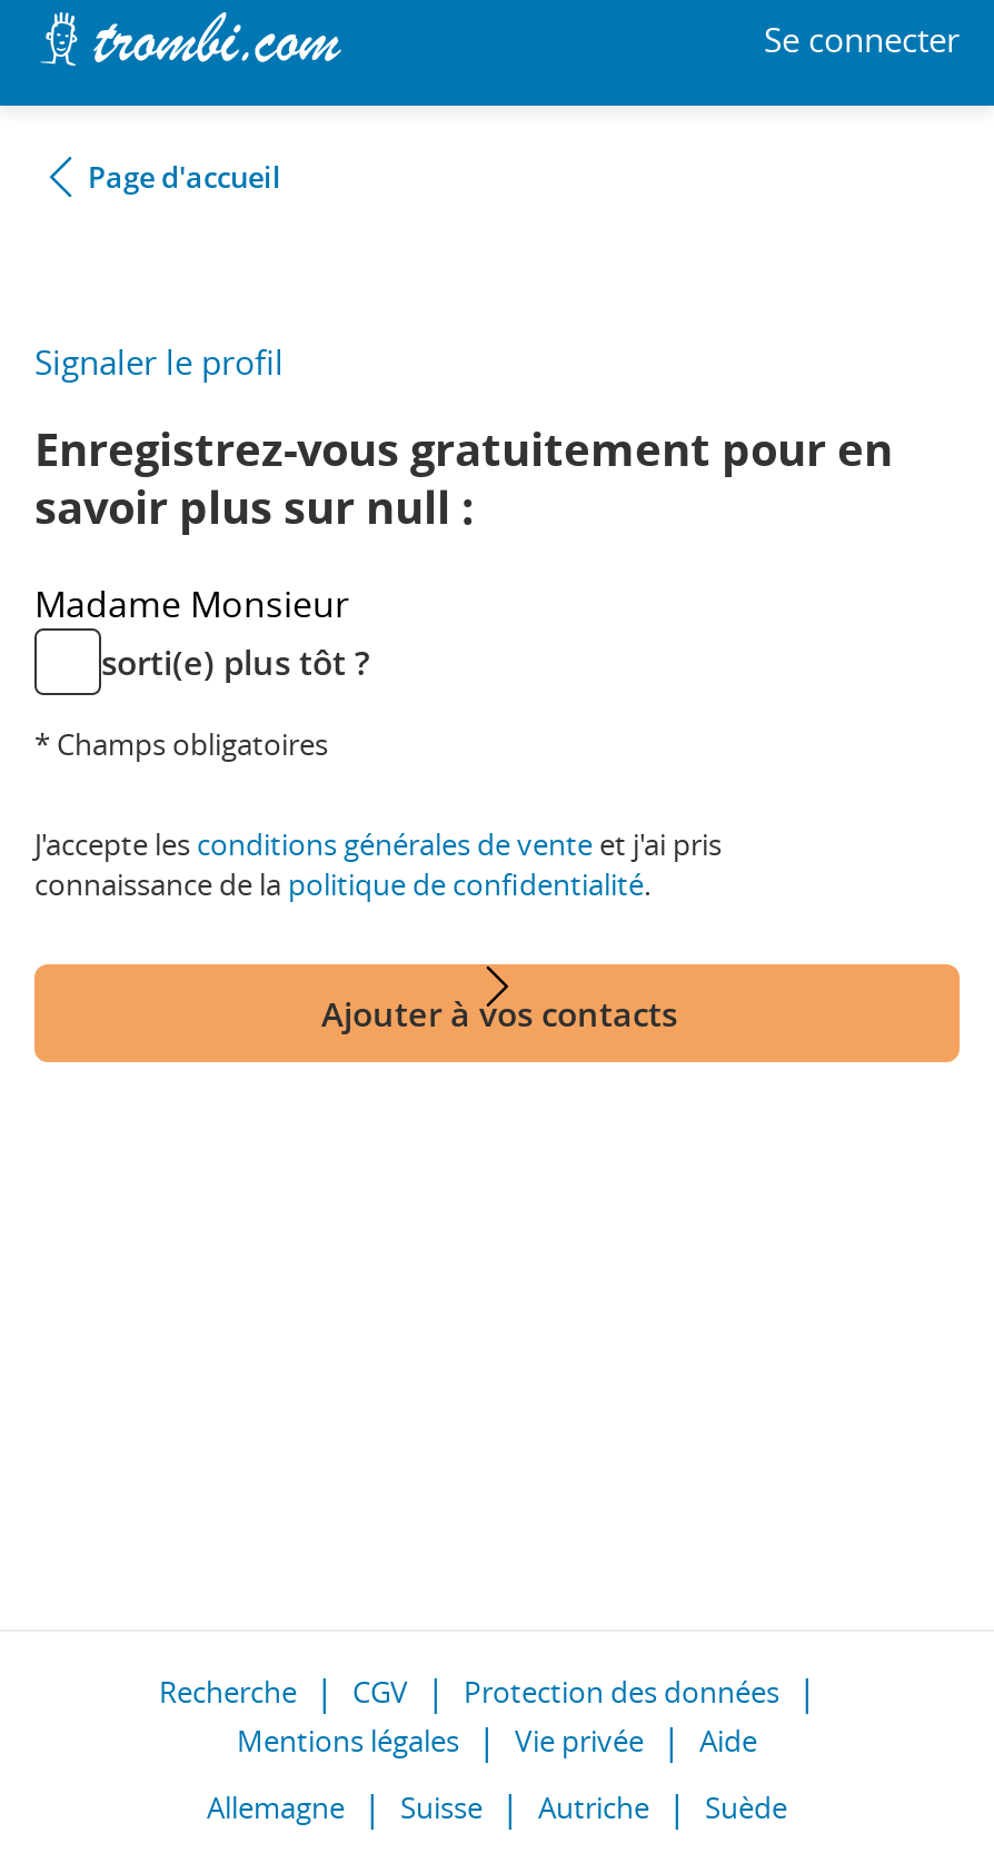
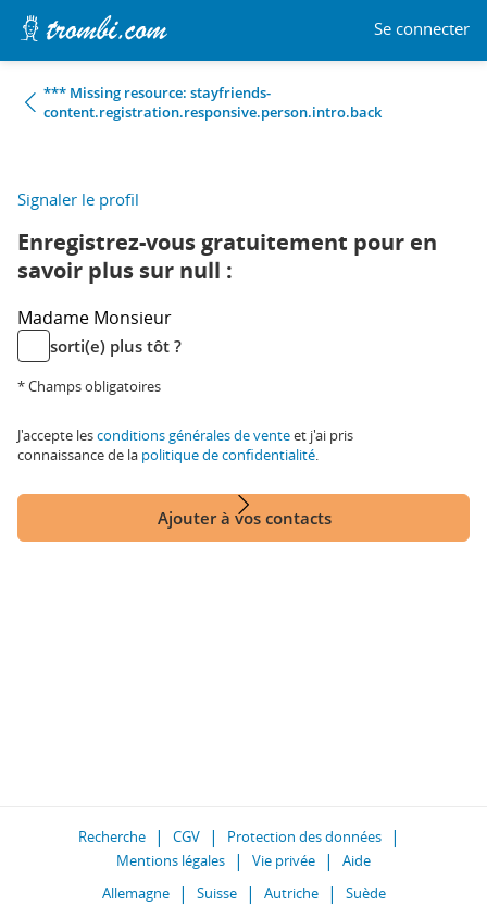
[88,157,281,197] Page d'accueil -> [43,83,382,122] *** Missing resource: stayfriends- | content.registration.responsive.person.intro.back

